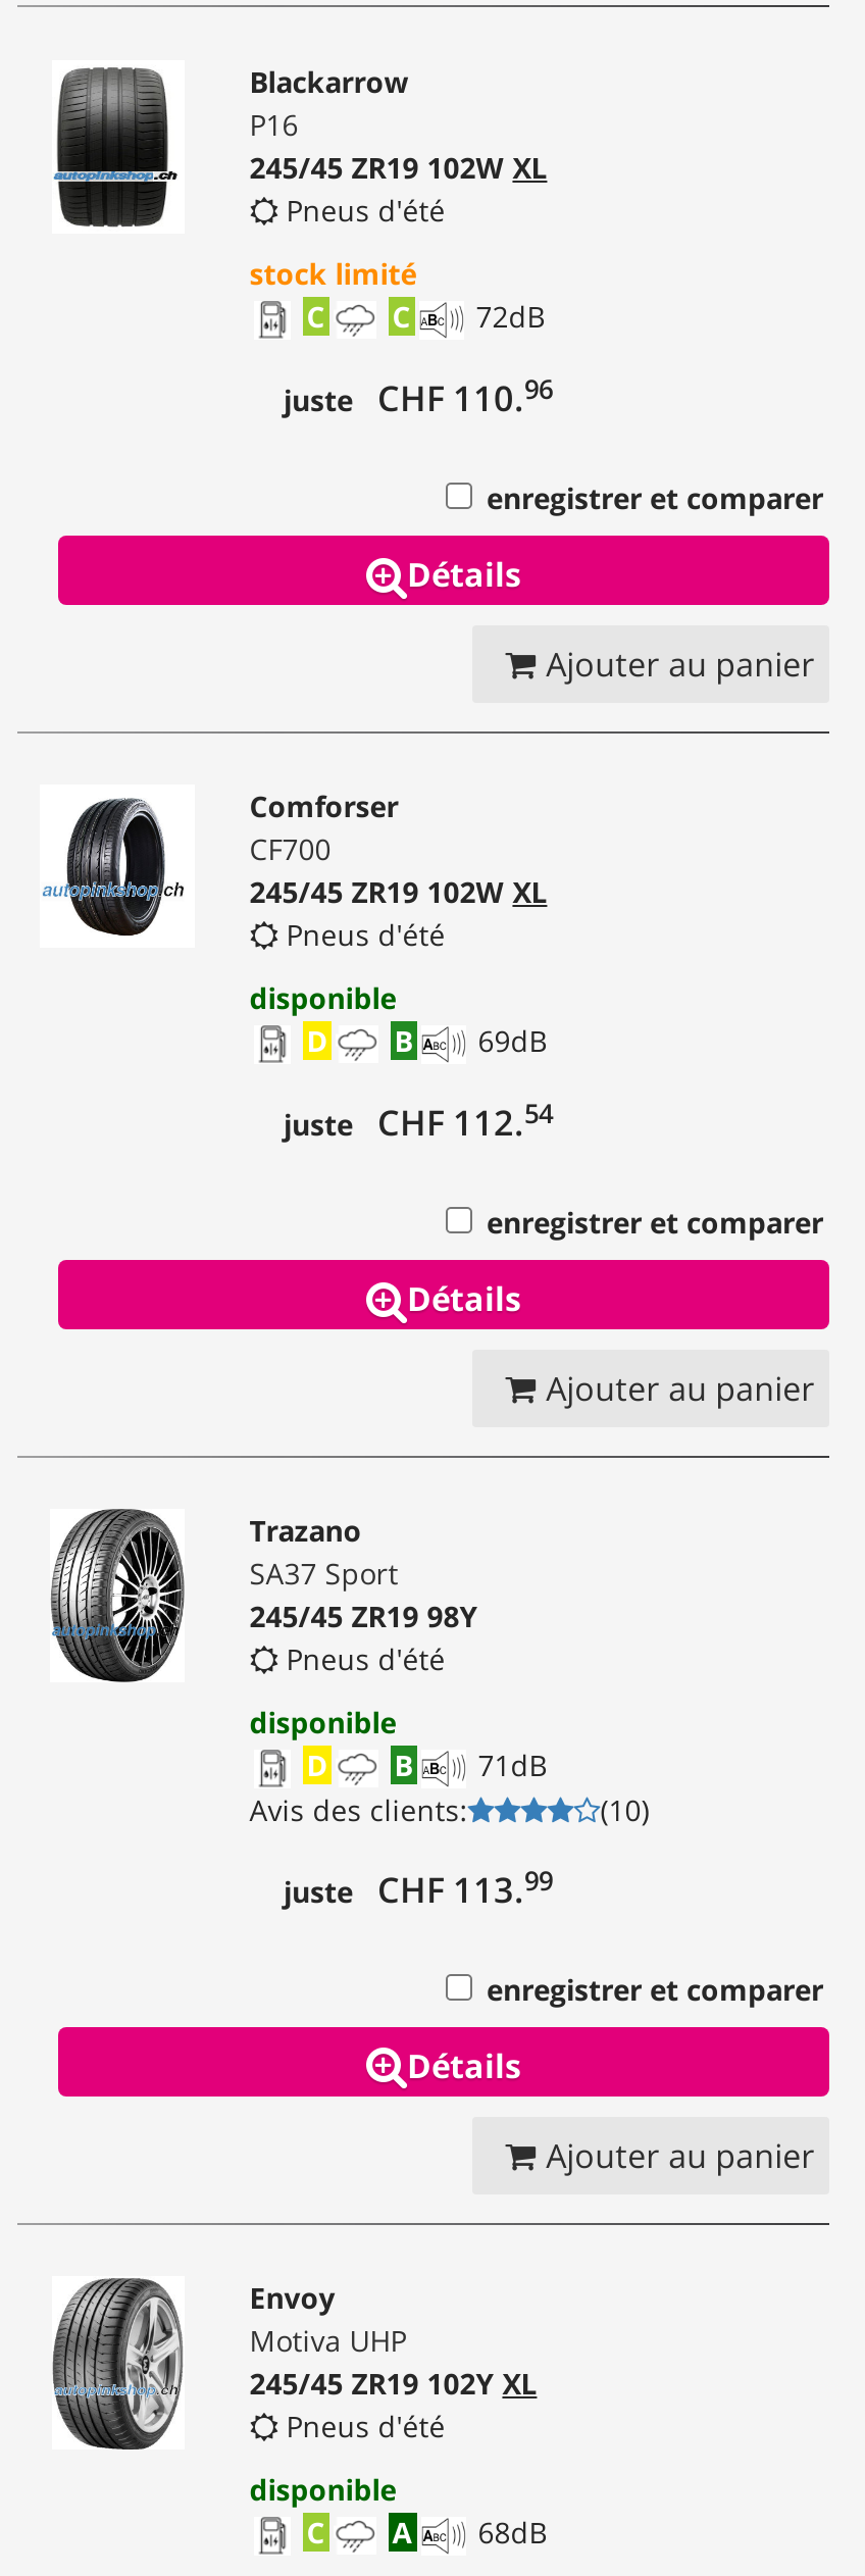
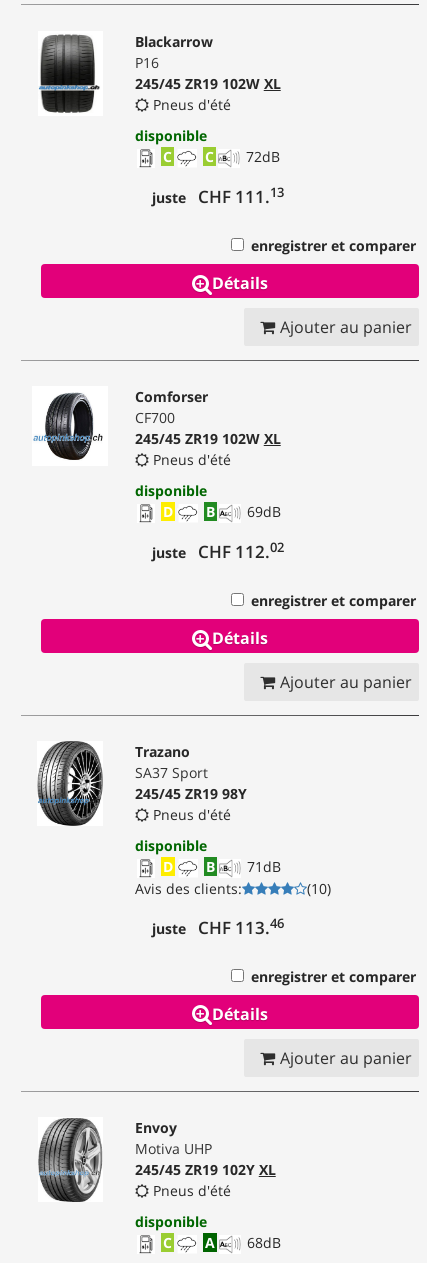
[249,255,417,294] stock limité -> [135,126,207,145] disponible
[284,370,553,422] juste CHF 110.96 -> [151,183,283,208] juste CHF 111.13
[284,1094,553,1146] juste CHF 112.54 -> [151,538,283,563] juste CHF 112.02
[284,1861,553,1913] juste CHF 113.99 -> [151,913,283,939] juste CHF 113.46

